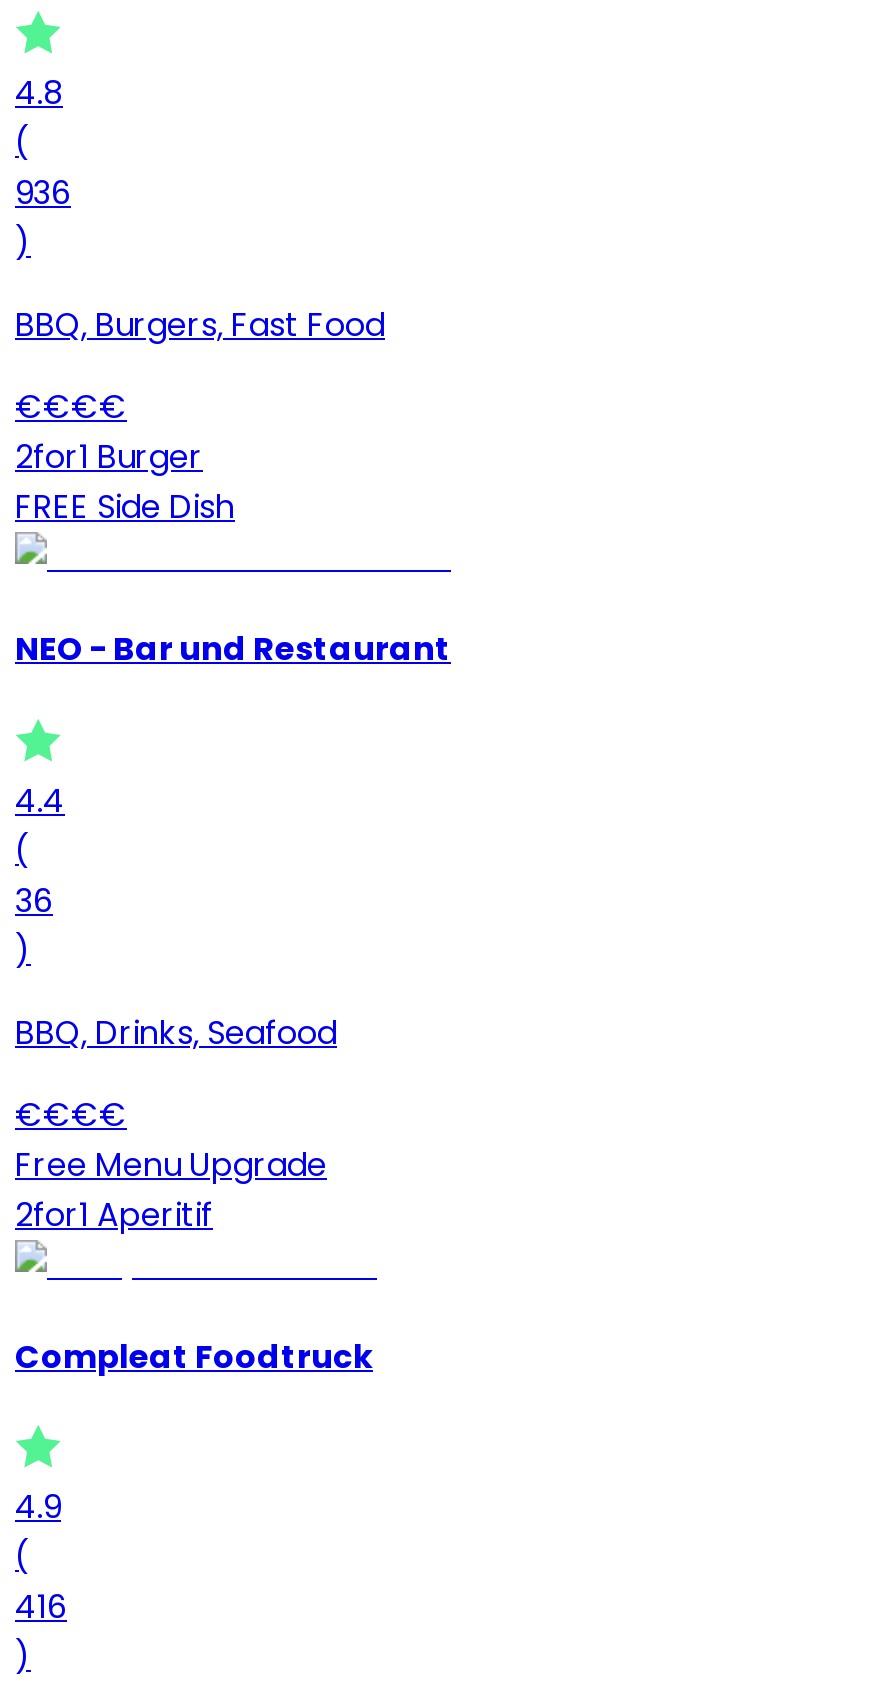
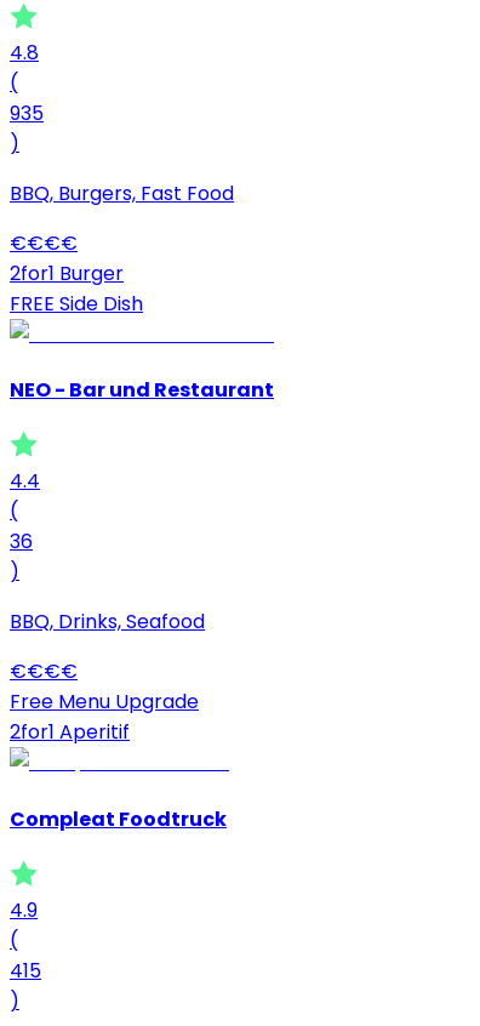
[15,170,71,216] 936 -> [10,99,44,127] 935
[15,1584,67,1630] 416 -> [10,957,41,985] 415

